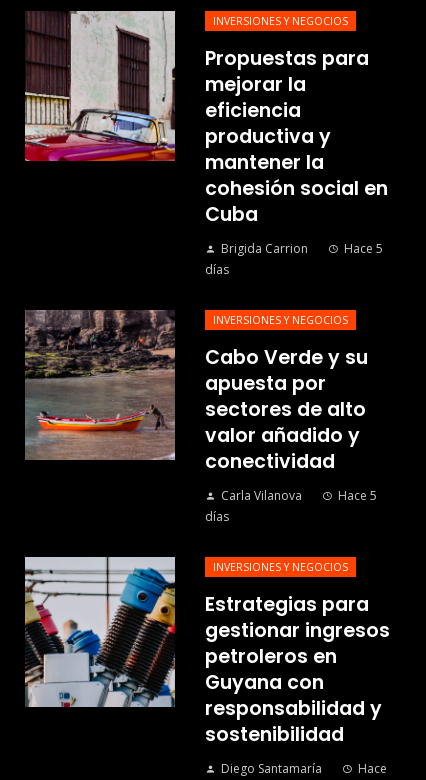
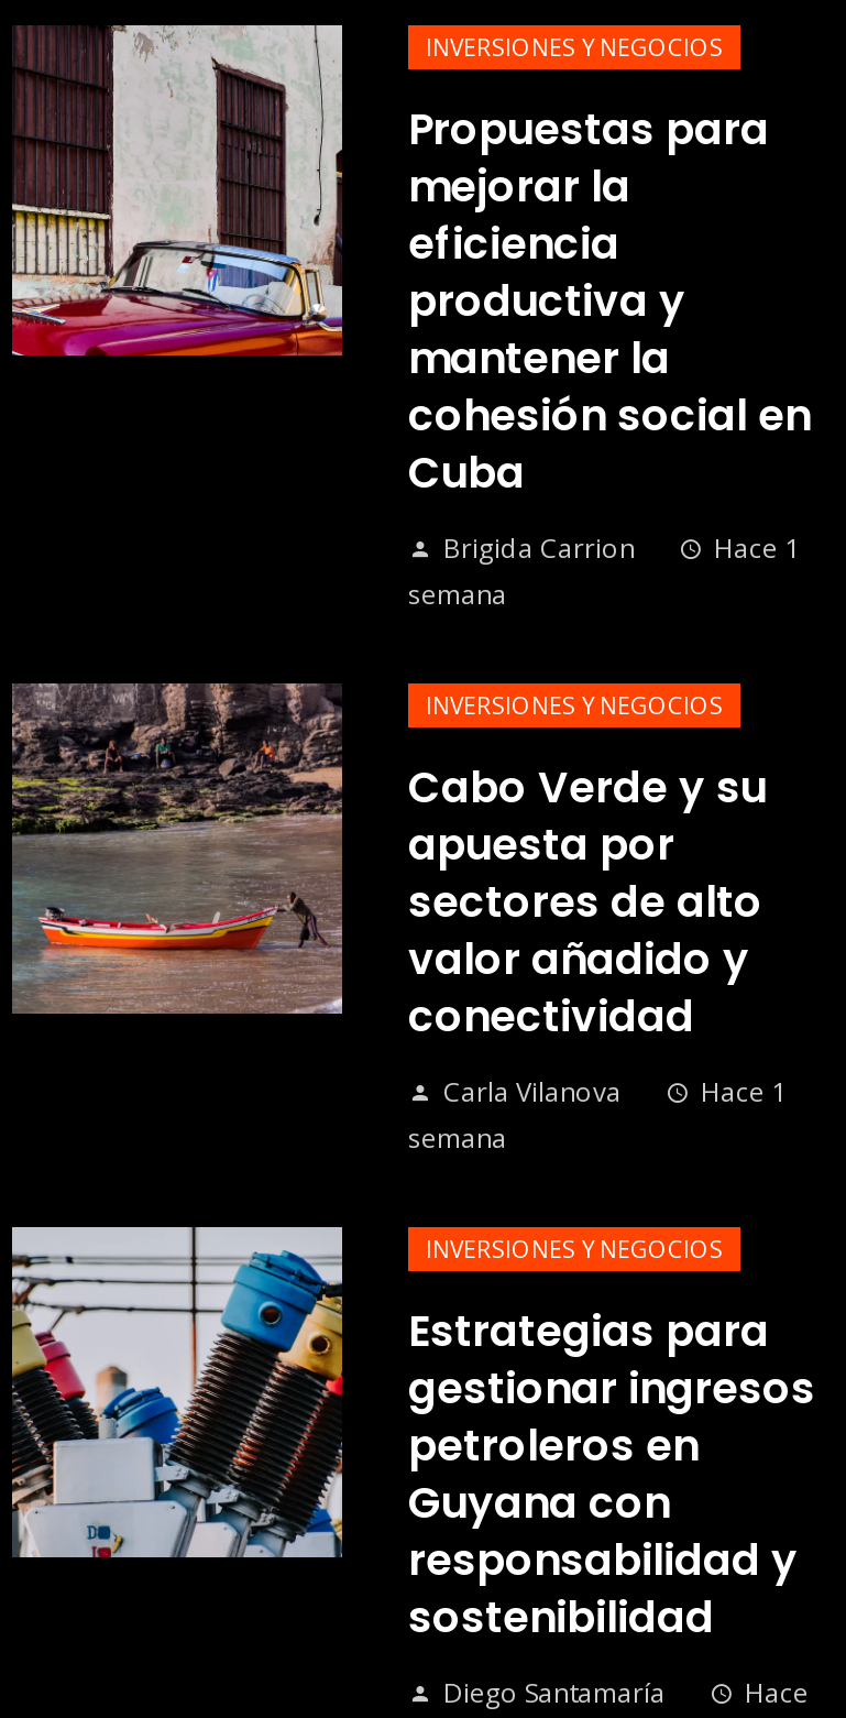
[205,240,383,278] Hace 5 | días -> [408,529,800,613] Hace 1 | semana
[205,487,377,525] Hace 5 | días -> [408,1073,787,1157] Hace 1 | semana

